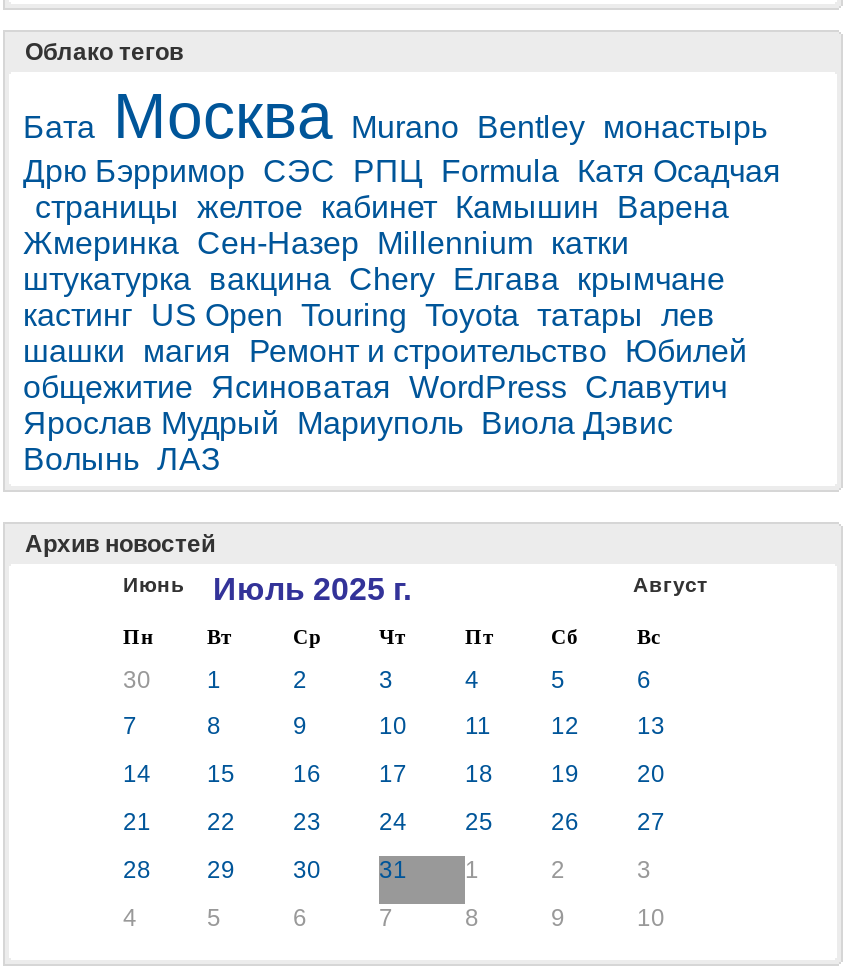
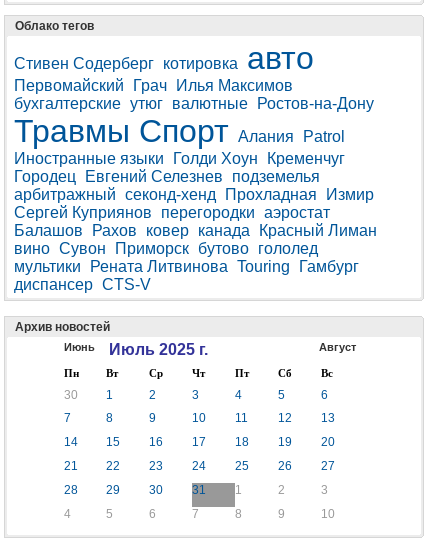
[23,81,781,477] Бата Москва Murano Bentley монастырь | Дрю Бэрримор СЭС РПЦ Formula Катя Осадчая | страницы желтое кабинет Камышин Варена | Жмеринка Сен-Назер Millennium катки | штукатурка вакцина Chery Елгава крымчане | кастинг US Open Touring Toyota татары лев | шашки магия Ремонт и строительство Юбилей | общежитие Ясиноватая WordPress Славутич | Ярослав Мудрый Мариуполь Виола Дэвис | Волынь ЛАЗ -> [14,40,377,293] Стивен Содерберг котировка авто | Первомайский Грач Илья Максимов | бухгалтерские утюг валютные Ростов-на-Дону | Травмы Спорт Алания Patrol | Иностранные языки Голди Хоун Кременчуг | Городец Евгений Селезнев подземелья | арбитражный секонд-хенд Прохладная Измир | Сергей Куприянов перегородки аэростат | Балашов Рахов ковер канада Красный Лиман | вино Сувон Приморск бутово гололед | мультики Рената Литвинова Touring Гамбург | диспансер CTS-V

